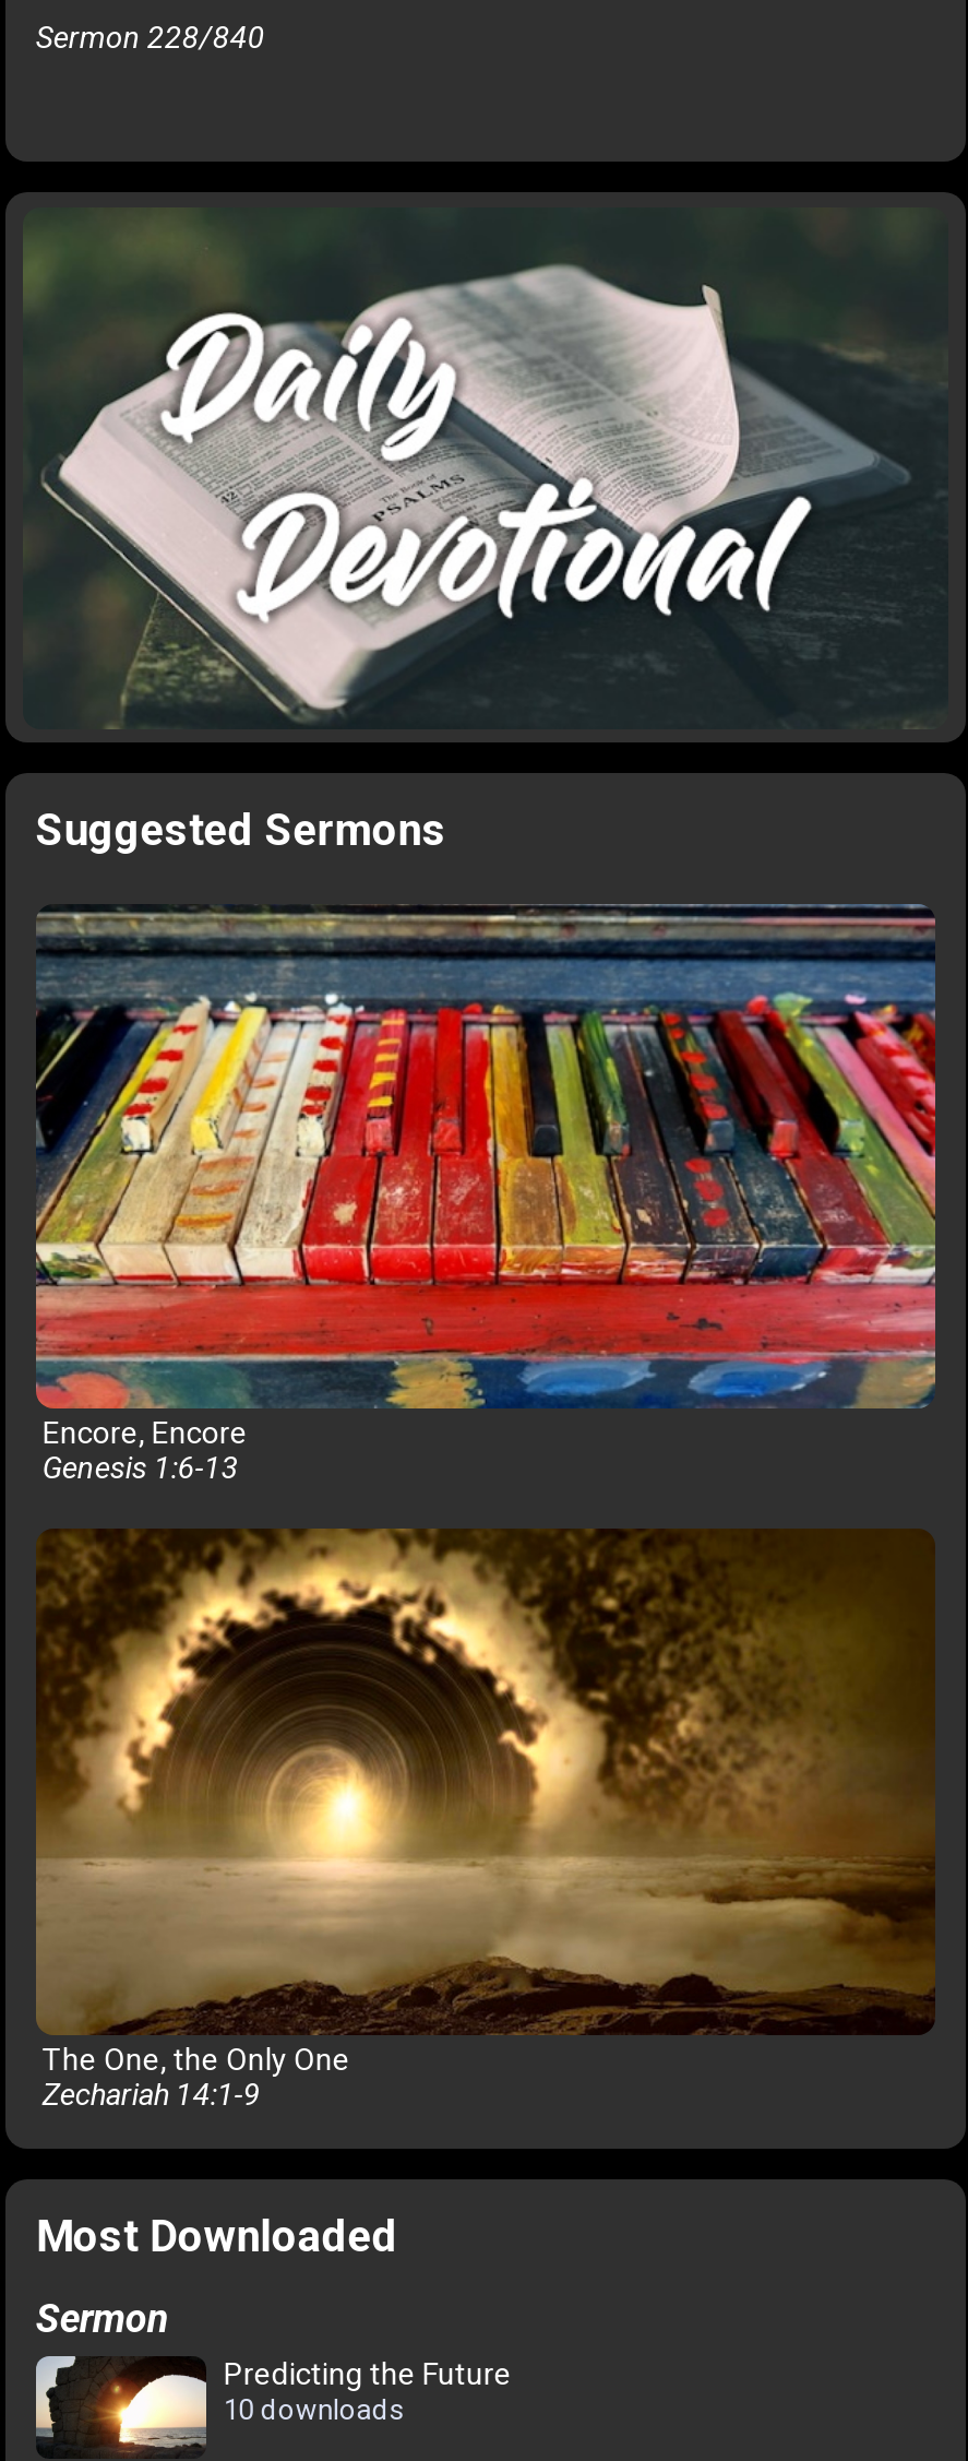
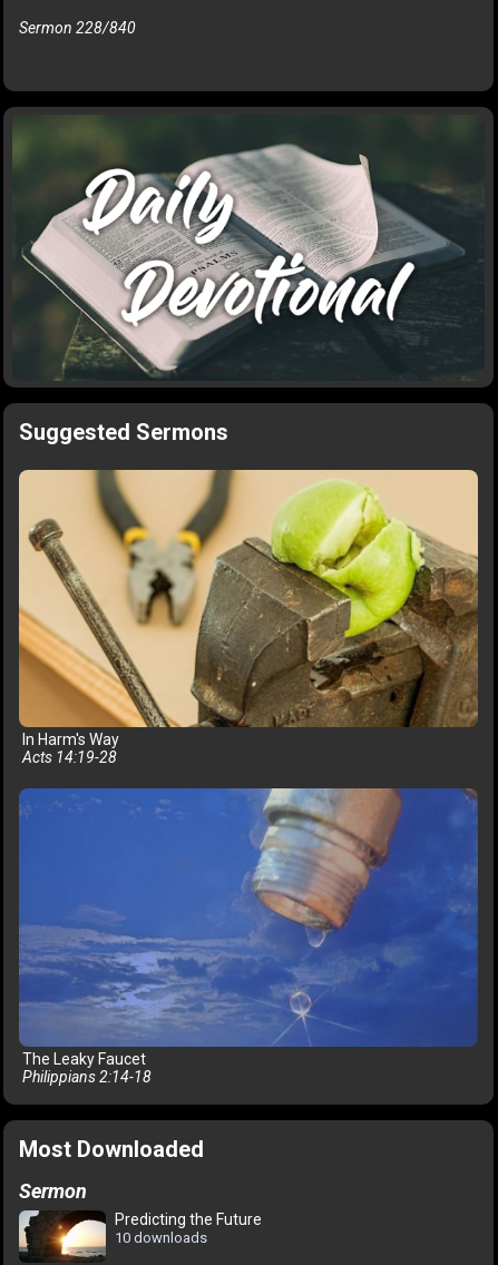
[34,904,937,1486] [image] | Encore, Encore | Genesis 1:6-13 -> [18,469,479,767] [image] | In Harm's Way | Acts 14:19-28
[36,1529,935,2112] [image] | The One, the Only One | Zechariah 14:1-9 -> [18,787,479,1086] [image] | The Leaky Faucet | Philippians 2:14-18

